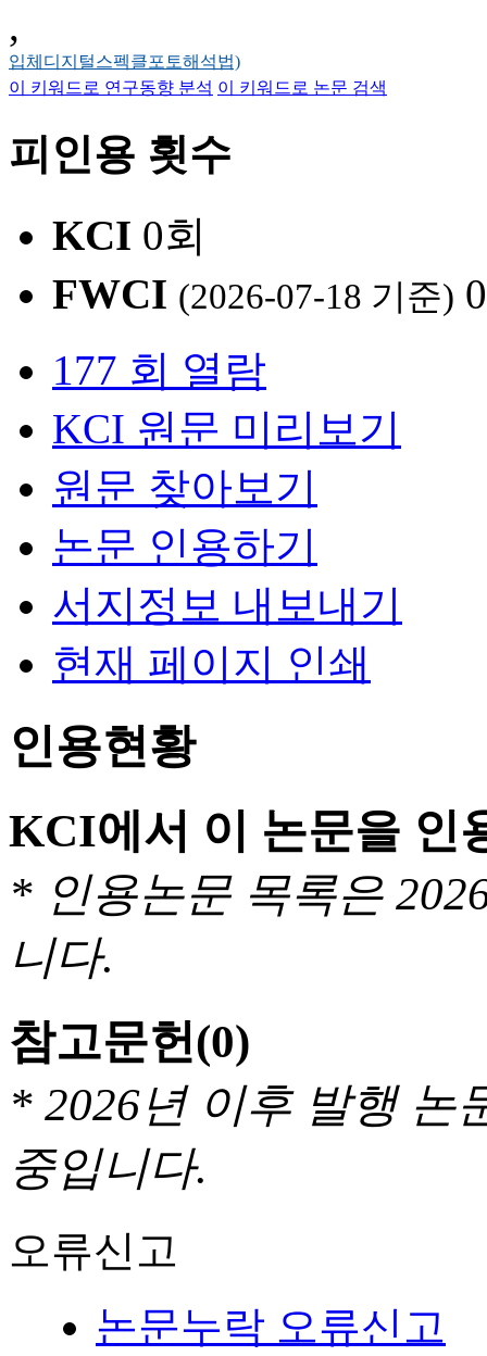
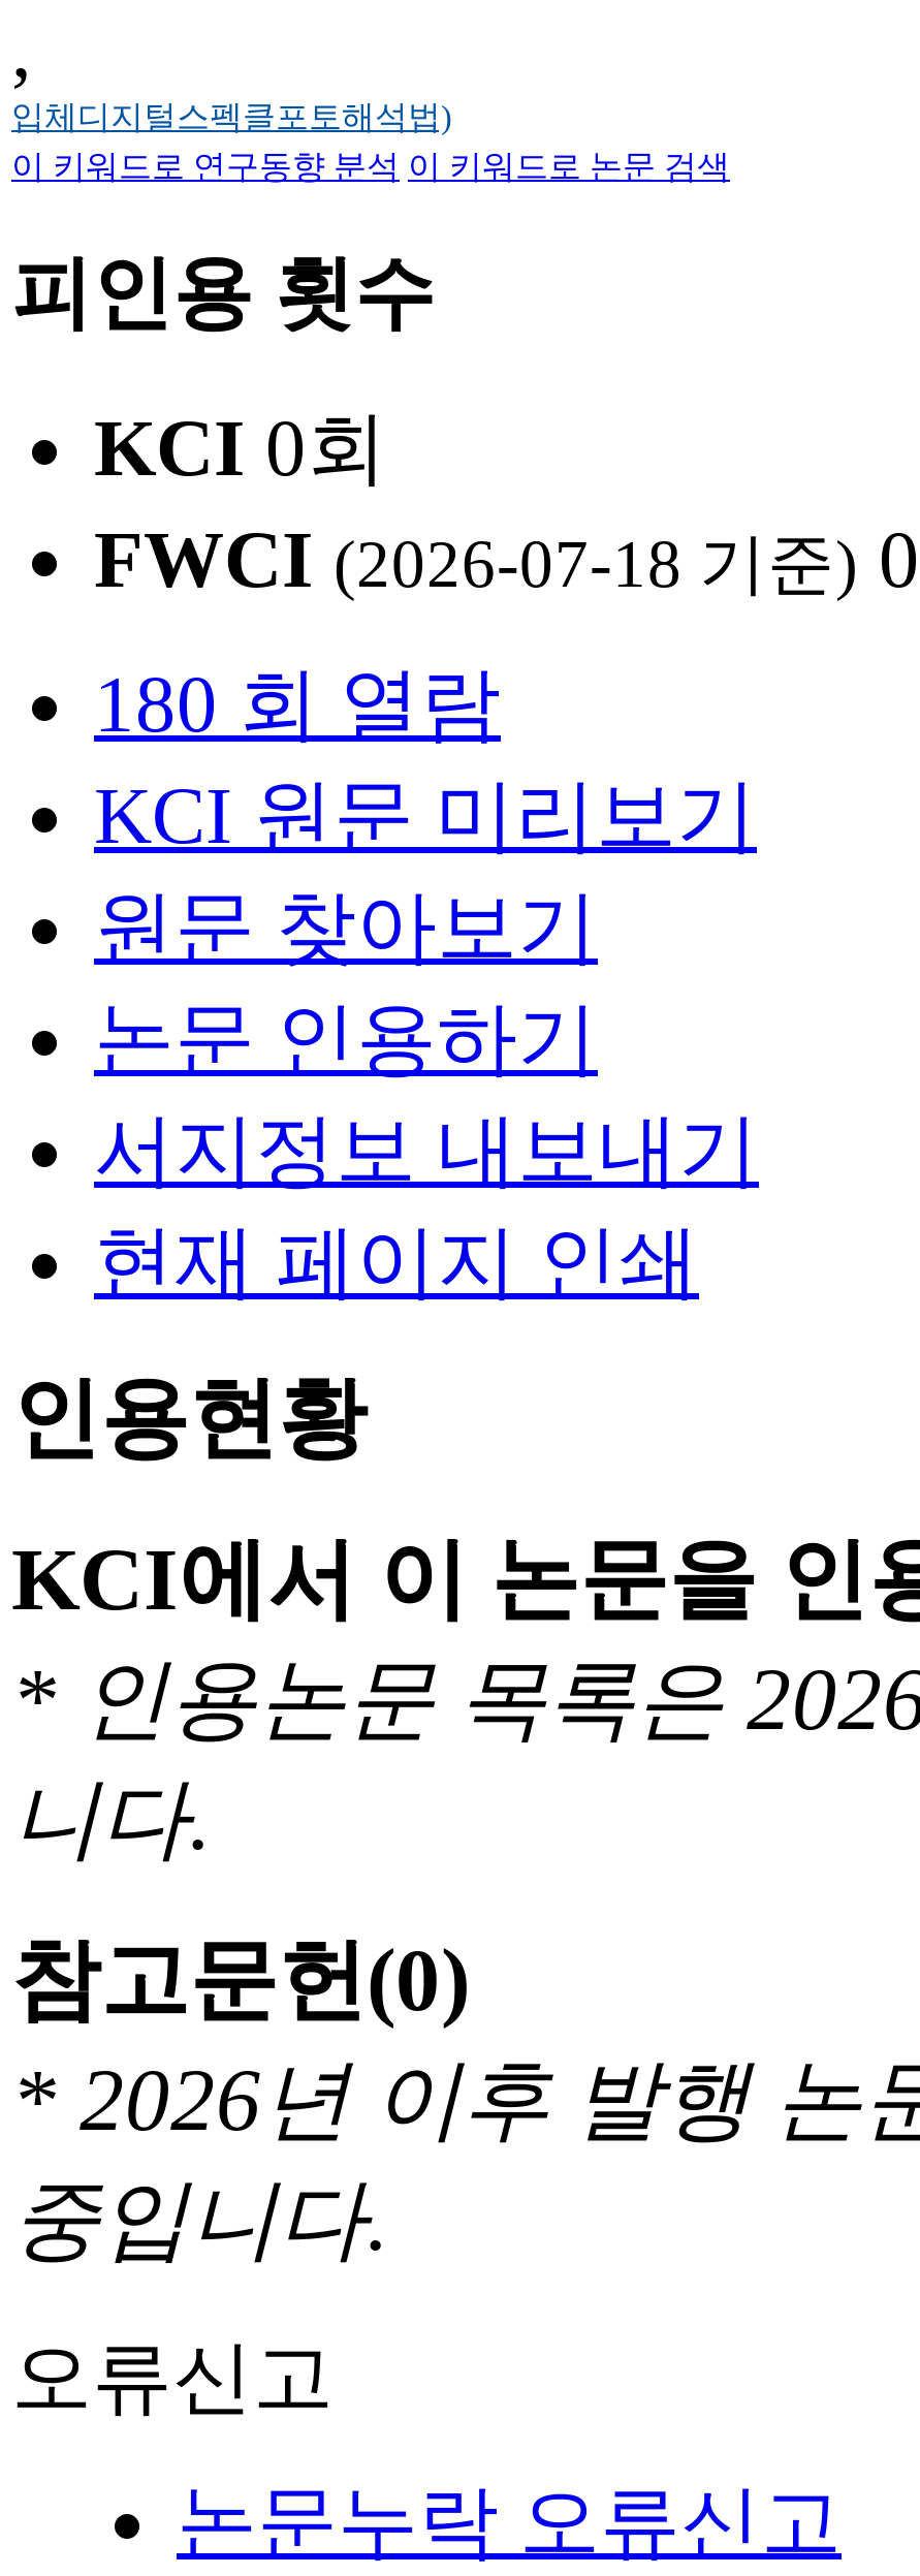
[52,346,266,393] 177 회 열람 -> [94,659,501,748] 180 회 열람

